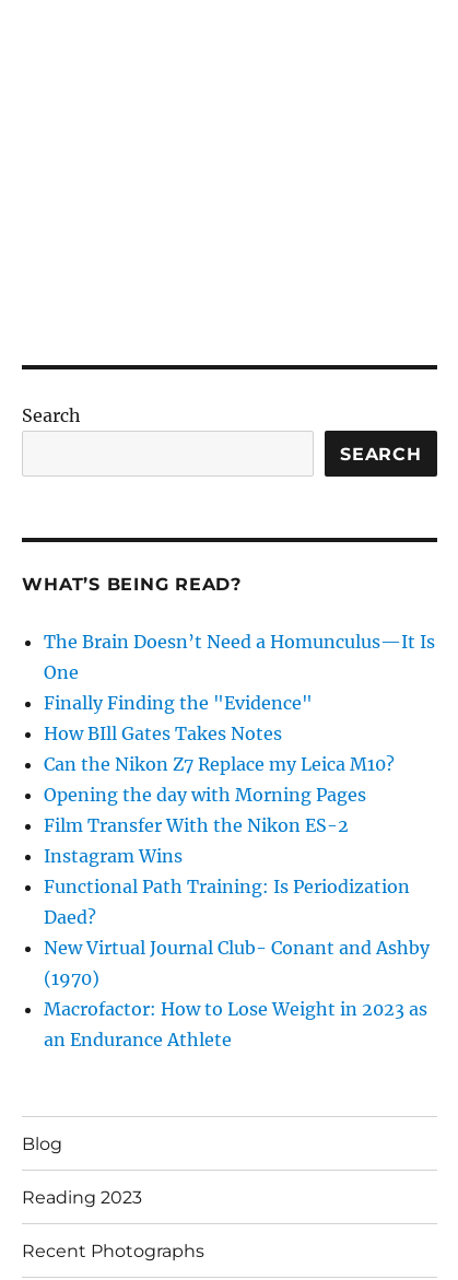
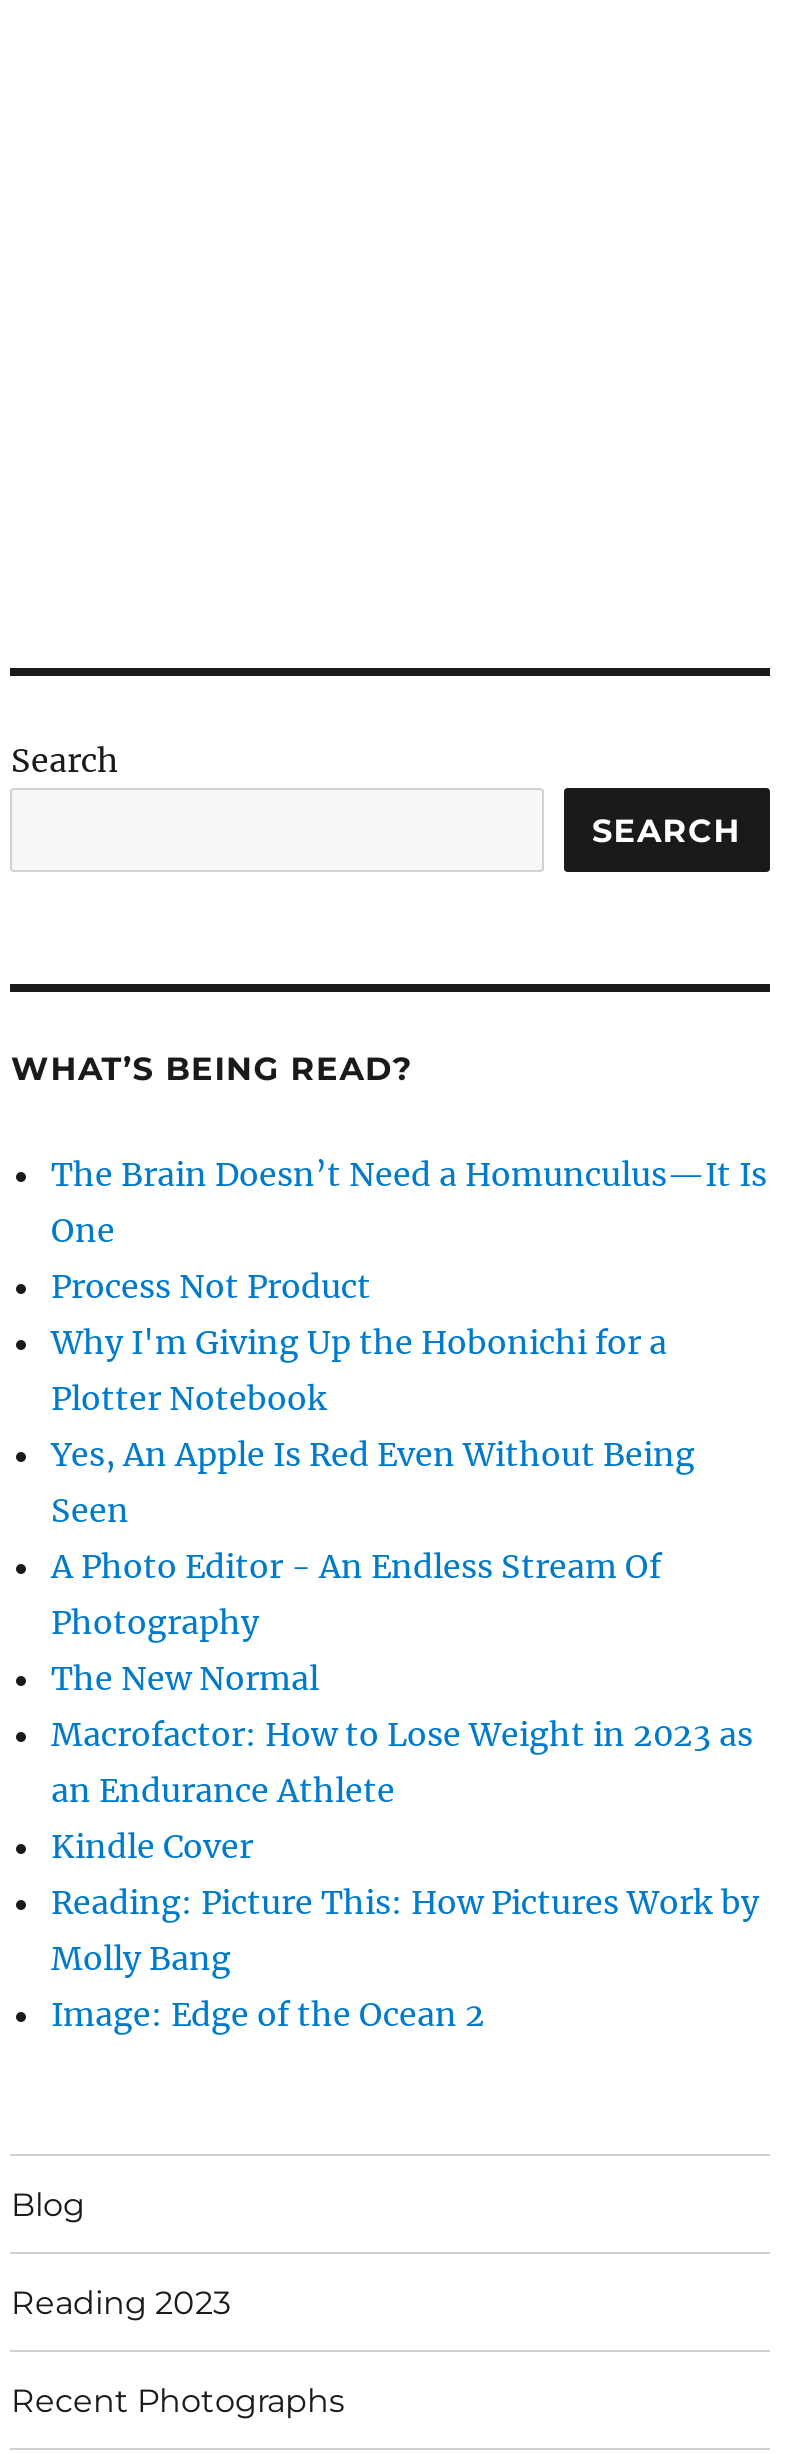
[44,692,430,989] Finally Finding the "Evidence" | How BIll Gates Takes Notes | Can the Nikon Z7 Replace my Leica M10? | Opening the day with Morning Pages | Film Transfer With the Nikon ES-2 | Instagram Wins | Functional Path Training: Is Periodization | Daed? | New Virtual Journal Club- Conant and Ashby | (1970) -> [51,1266,695,1698] Process Not Product | Why I'm Giving Up the Hobonichi for a | Plotter Notebook | Yes, An Apple Is Red Even Without Being | Seen | A Photo Editor - An Endless Stream Of | Photography | The New Normal
moved [44,998,428,1050] -> [51,1714,753,1810]: Macrofactor: How to Lose Weight in 2023 as | an Endurance Athlete
none -> [51,1826,759,2034] Kindle Cover | Reading: Picture This: How Pictures Work by | Molly Bang | Image: Edge of the Ocean 2

